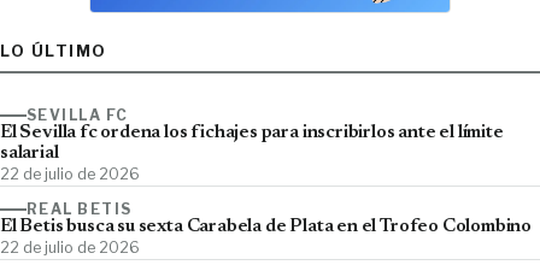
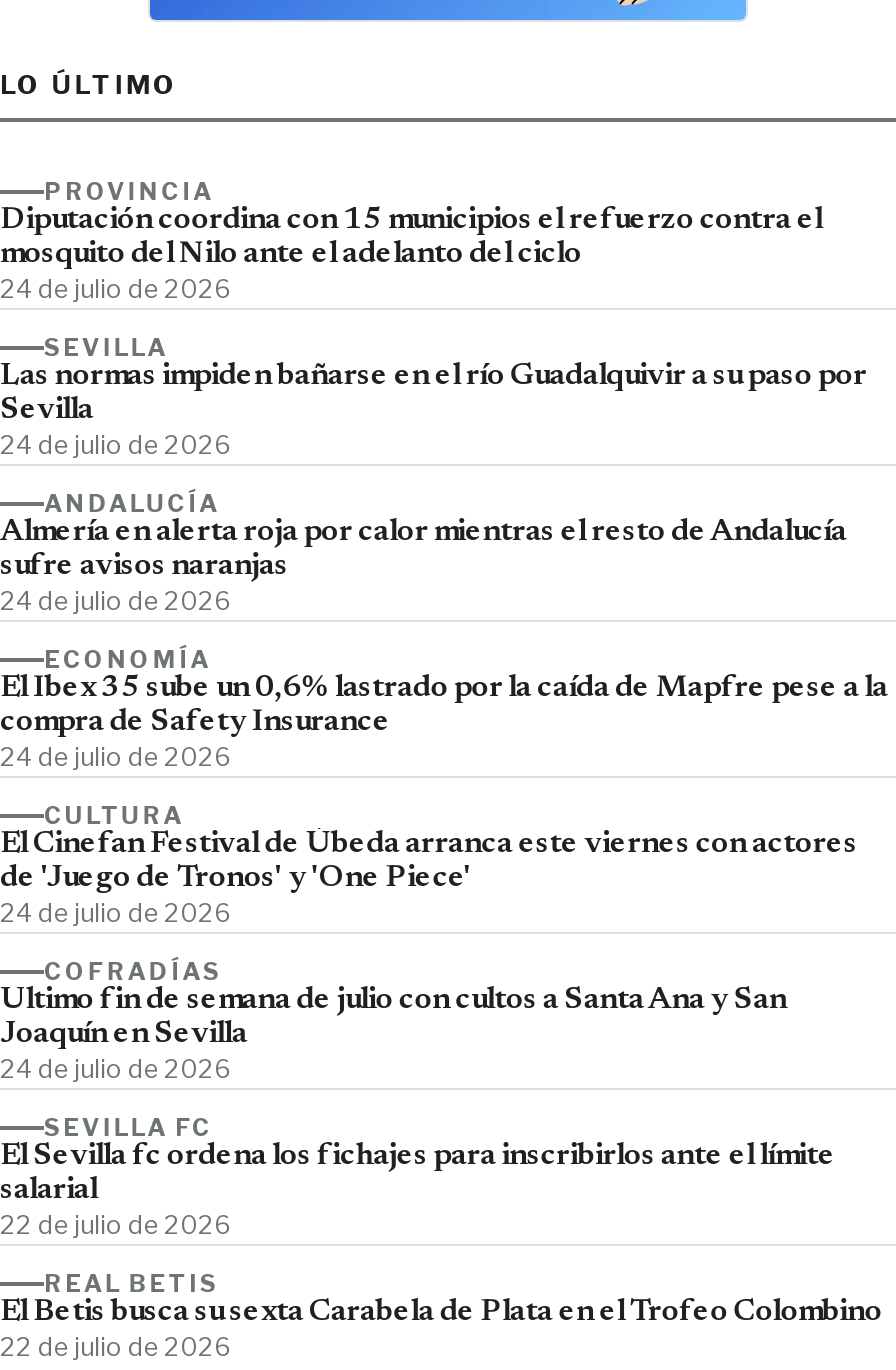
none -> [0,175,888,1083] PROVINCIA | Diputación coordina con 15 municipios el refuerzo contra el | mosquito del Nilo ante el adelanto del ciclo | 24 de julio de 2026 | SEVILLA | Las normas impiden bañarse en el río Guadalquivir a su paso por | Sevilla | 24 de julio de 2026 | ANDALUCÍA | Almería en alerta roja por calor mientras el resto de Andalucía | sufre avisos naranjas | 24 de julio de 2026 | ECONOMÍA | El Ibex 35 sube un 0,6% lastrado por la caída de Mapfre pese a la | compra de Safety Insurance | 24 de julio de 2026 | CULTURA | El Cinefan Festival de Úbeda arranca este viernes con actores | de 'Juego de Tronos' y 'One Piece' | 24 de julio de 2026 | COFRADÍAS | Ultimo fin de semana de julio con cultos a Santa Ana y San | Joaquín en Sevilla | 24 de julio de 2026

